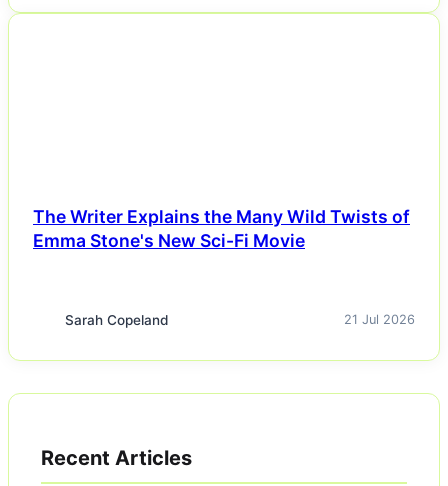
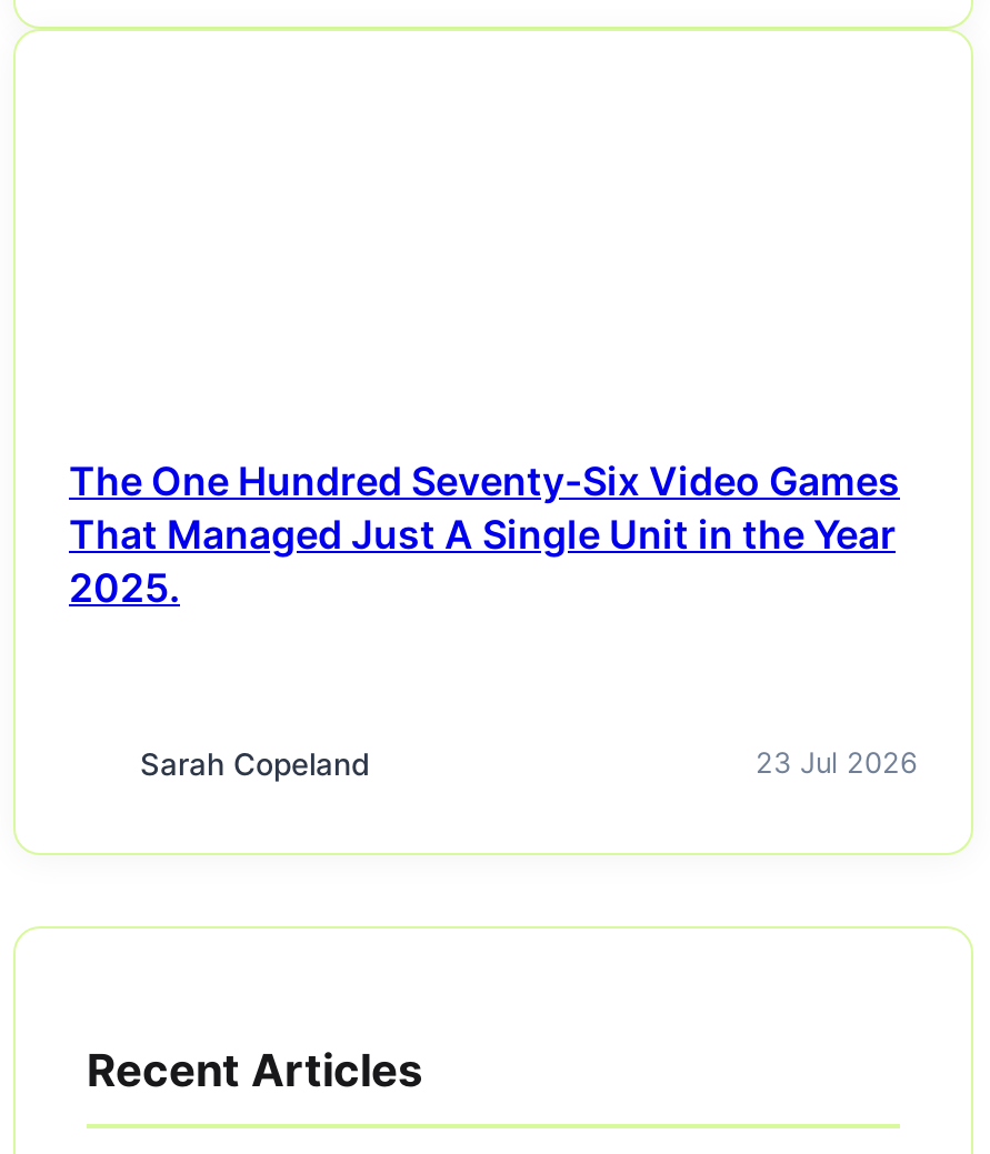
[33,206,410,251] The Writer Explains the Many Wild Twists of | Emma Stone's New Sci-Fi Movie -> [69,458,900,612] The One Hundred Seventy-Six Video Games | That Managed Just A Single Unit in the Year | 2025.
[344,312,415,327] 21 Jul 2026 -> [756,747,918,780] 23 Jul 2026

